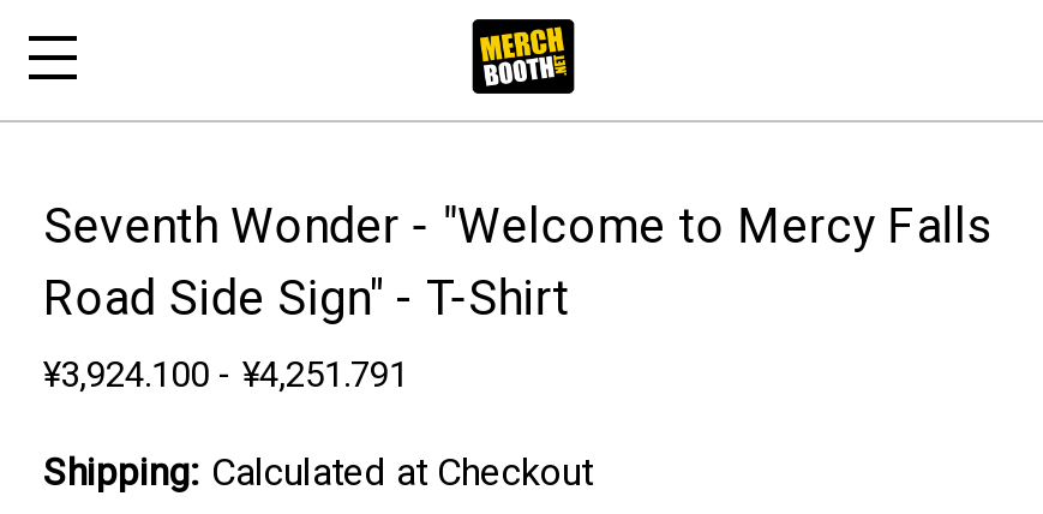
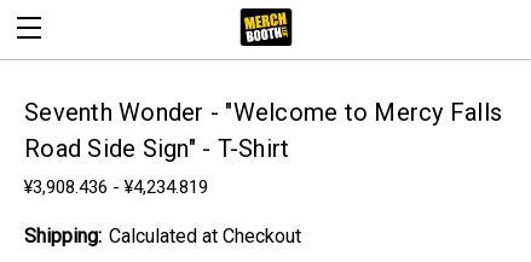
[43,353,408,396] ¥3,924.100 - ¥4,251.791 -> [24,176,208,198] ¥3,908.436 - ¥4,234.819

